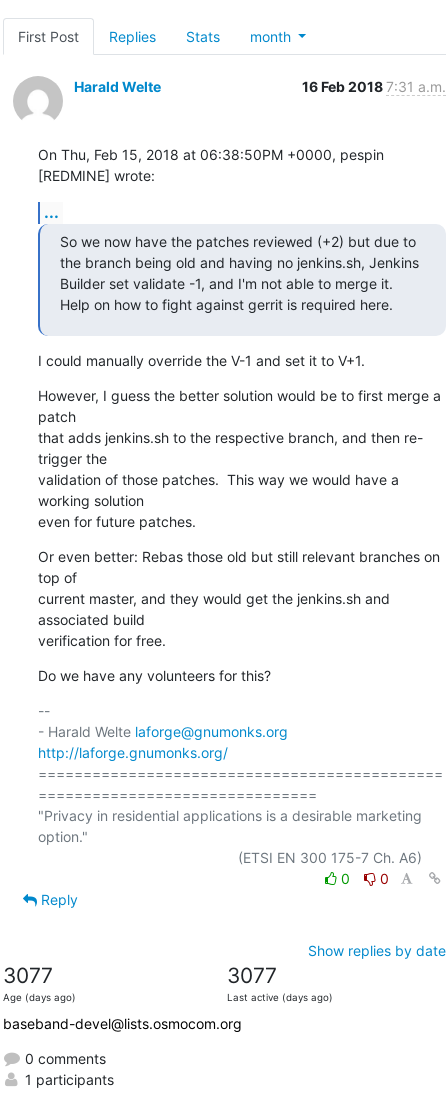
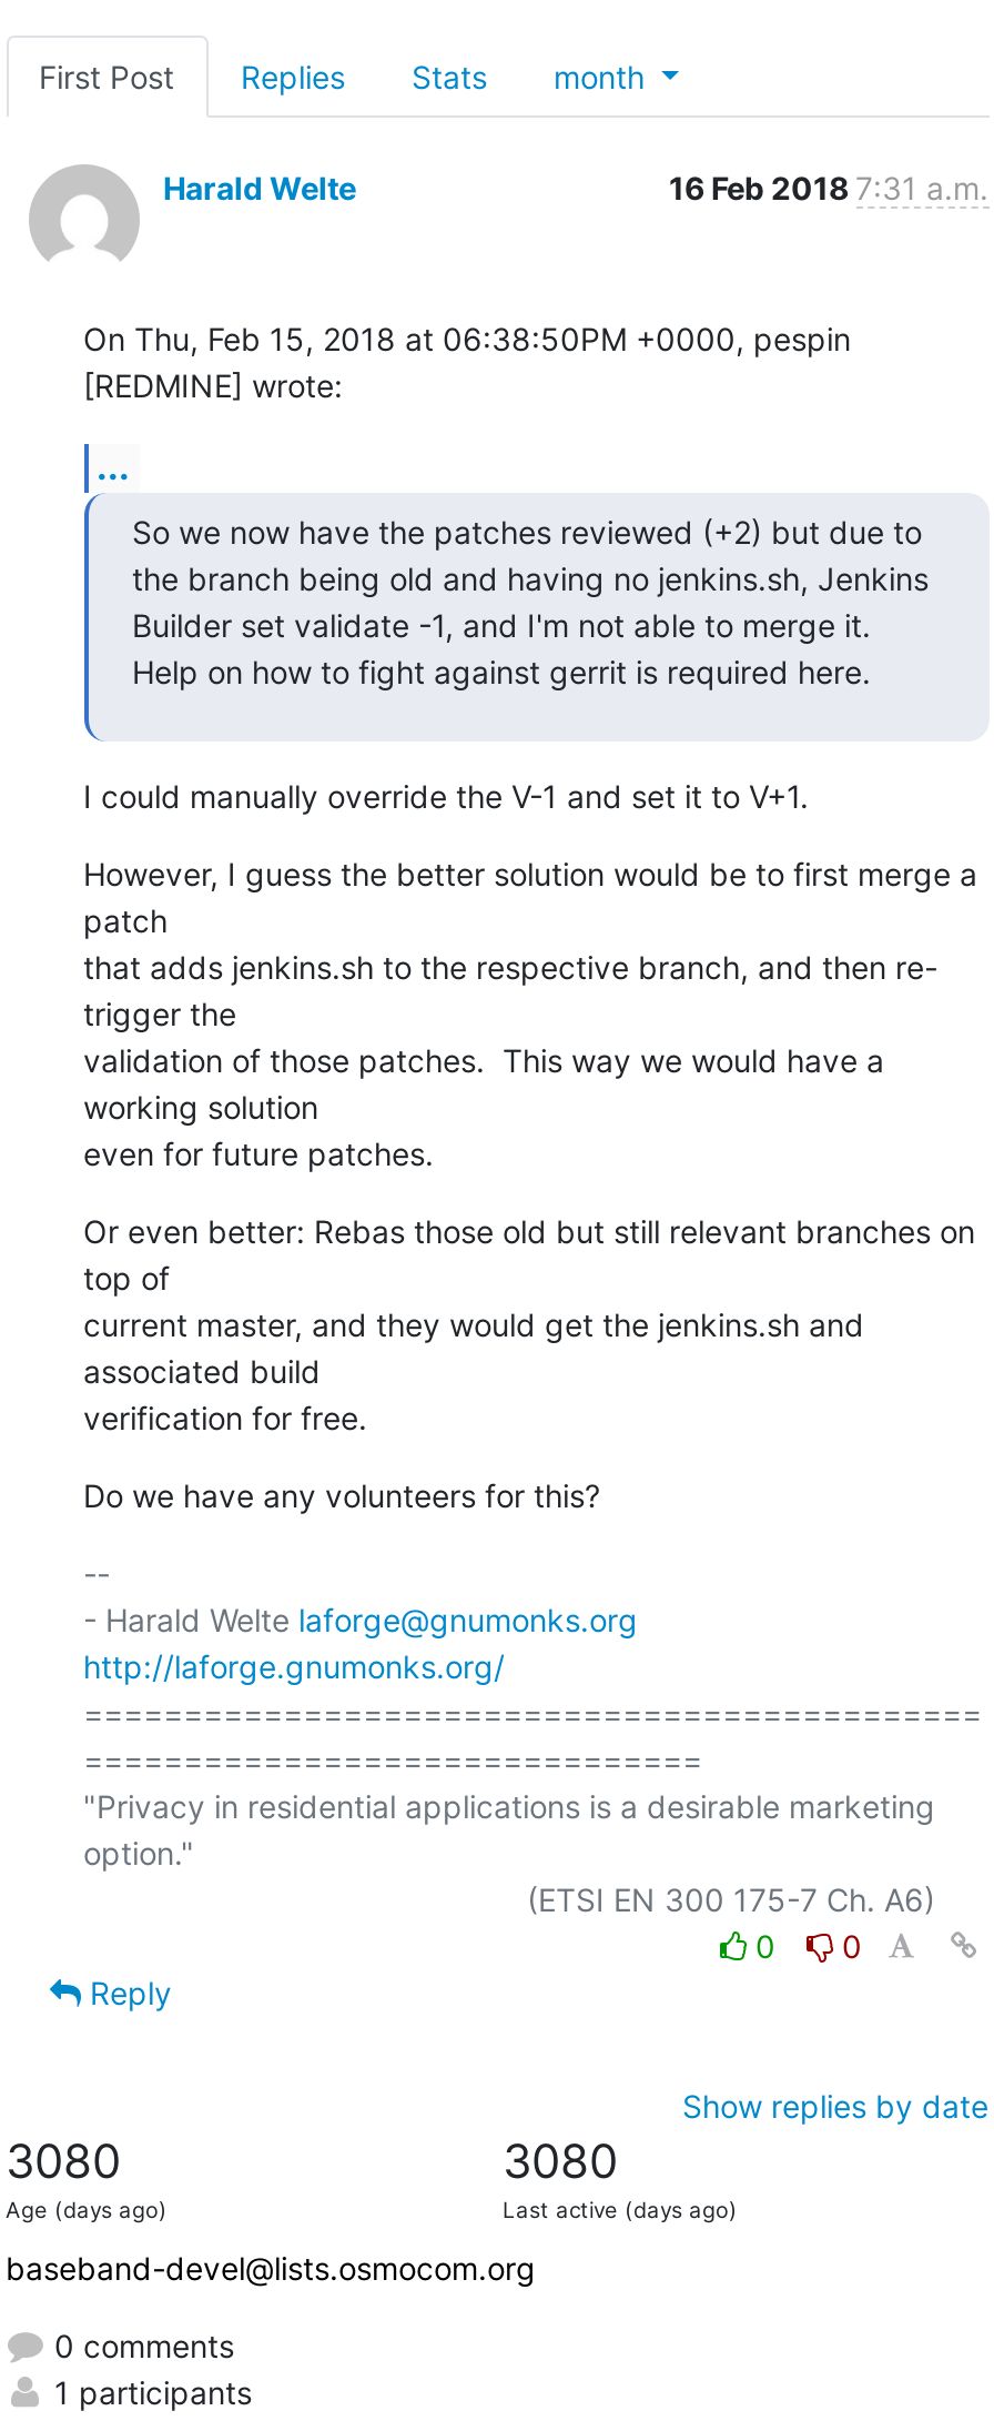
[2,963,52,988] 3077 -> [6,2133,121,2189] 3080
[226,963,276,988] 3077 -> [503,2133,618,2189] 3080

